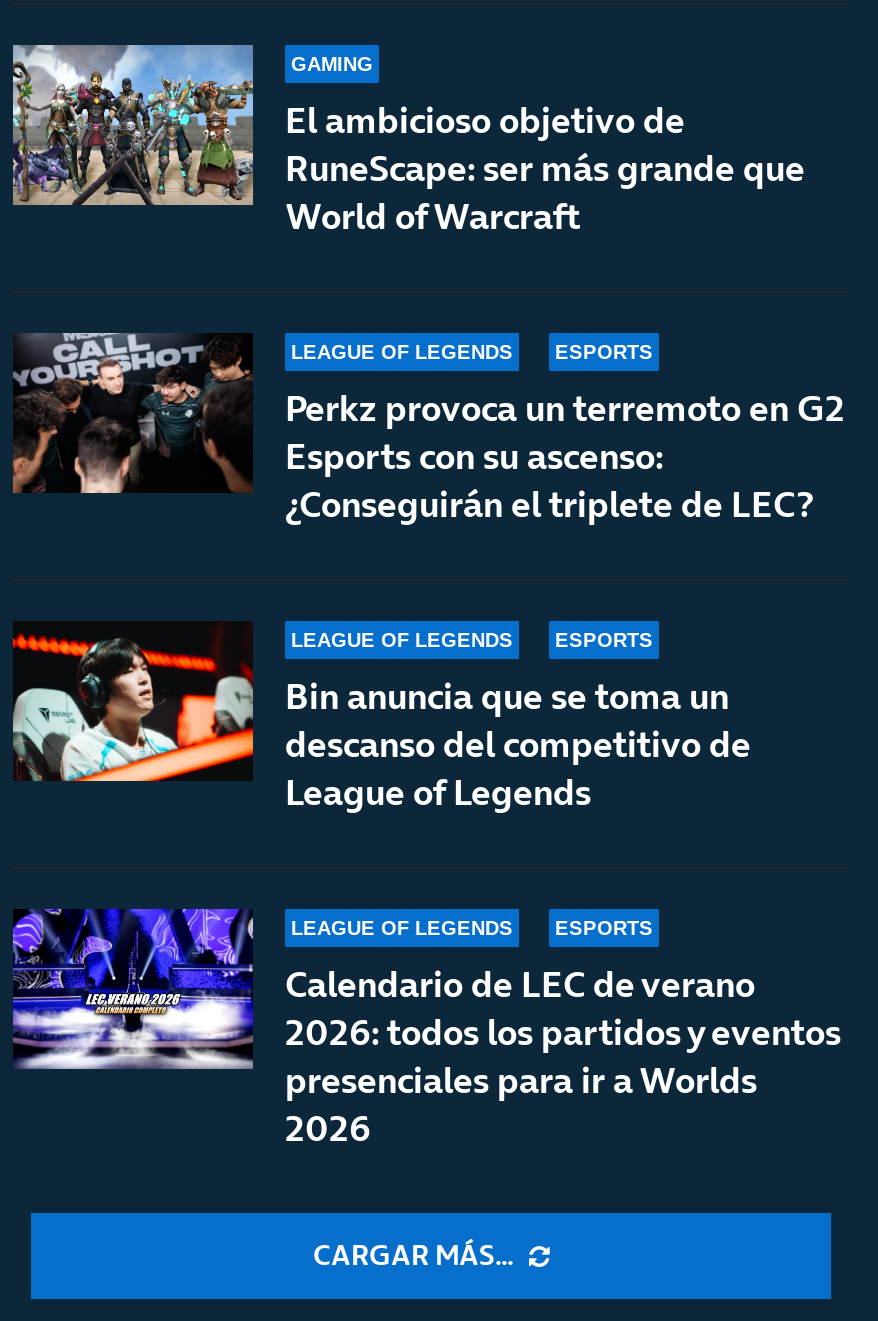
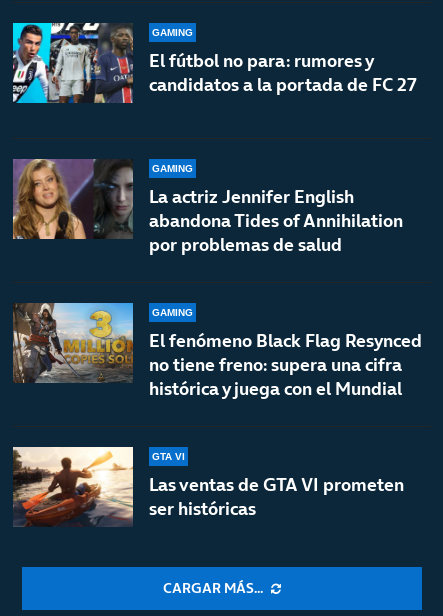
[11,43,805,241] [image] | El ambicioso objetivo de | RuneScape: ser más grande que | World of Warcraft -> [12,22,417,104] [image] | El fútbol no para: rumores y | candidatos a la portada de FC 27
[13,331,845,529] [image] | LEAGUE OF LEGENDS | ESPORTS | Perkz provoca un terremoto en G2 | Esports con su ascenso: | ¿Conseguirán el triplete de LEC? -> [12,158,403,257] [image] | GAMING | La actriz Jennifer English | abandona Tides of Annihilation | por problemas de salud
[11,621,751,817] [image] | LEAGUE OF LEGENDS | ESPORTS | Bin anuncia que se toma un | descanso del competitivo de | League of Legends -> [12,302,422,401] [image] | GAMING | El fenómeno Black Flag Resynced | no tiene freno: supera una cifra | histórica y juega con el Mundial
[11,907,841,1153] [image] | LEAGUE OF LEGENDS | ESPORTS | Calendario de LEC de verano | 2026: todos los partidos y eventos | presenciales para ir a Worlds | 2026 -> [12,446,404,527] [image] | GTA VI | Las ventas de GTA VI prometen | ser históricas

